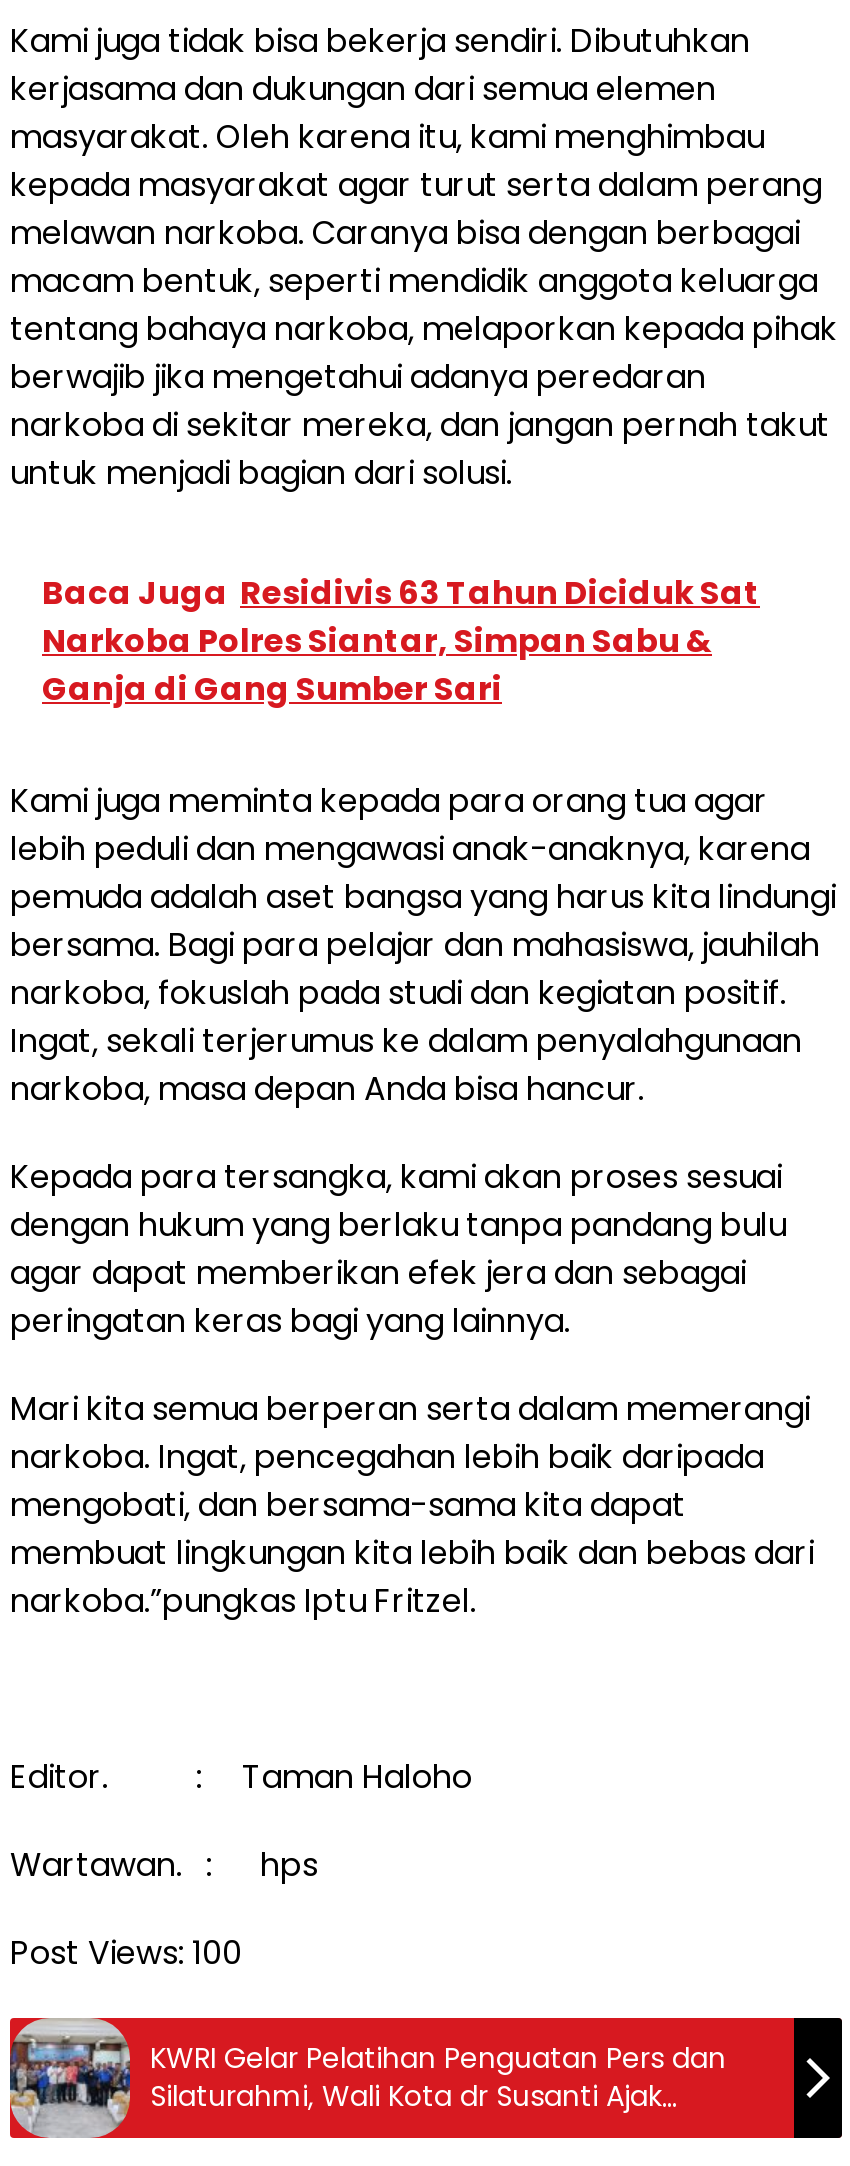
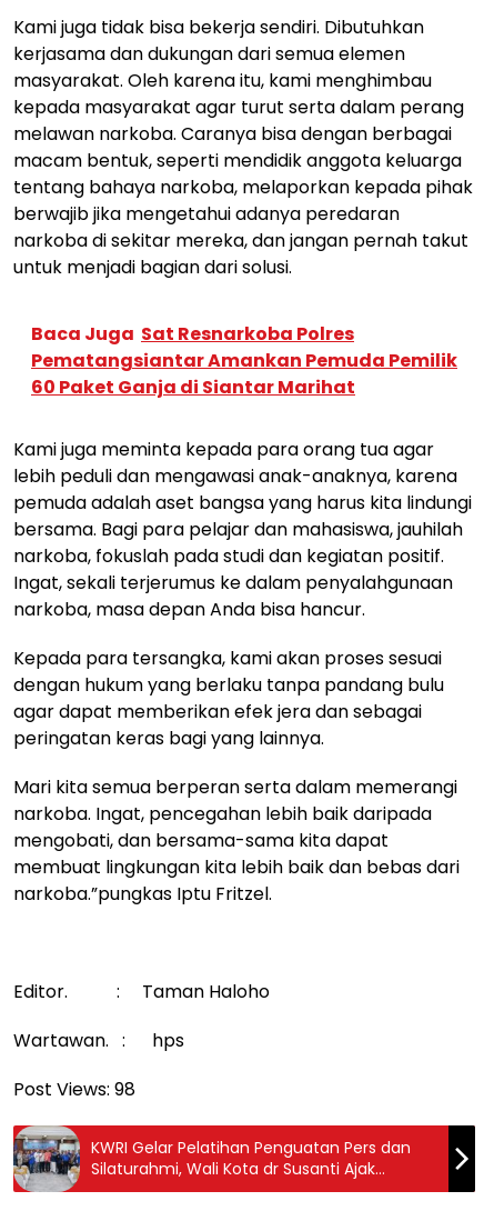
[42,571,760,713] Baca Juga Residivis 63 Tahun Diciduk Sat | Narkoba Polres Siantar, Simpan Sabu & | Ganja di Gang Sumber Sari -> [31,321,457,400] Baca Juga Sat Resnarkoba Polres | Pematangsiantar Amankan Pemuda Pemilik | 60 Paket Ganja di Siantar Marihat
[10,1931,242,1977] Post Views: 100 -> [13,1077,135,1102] Post Views: 98

